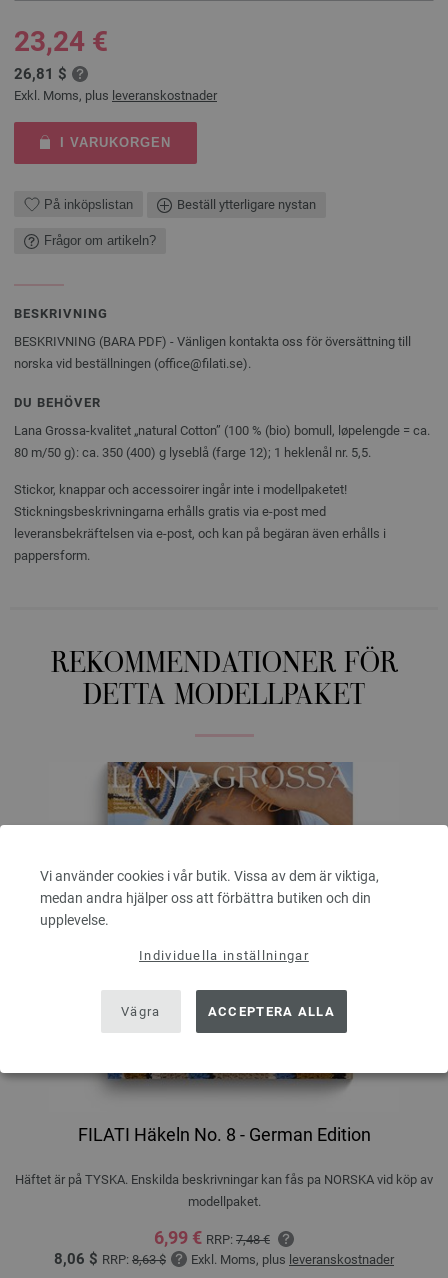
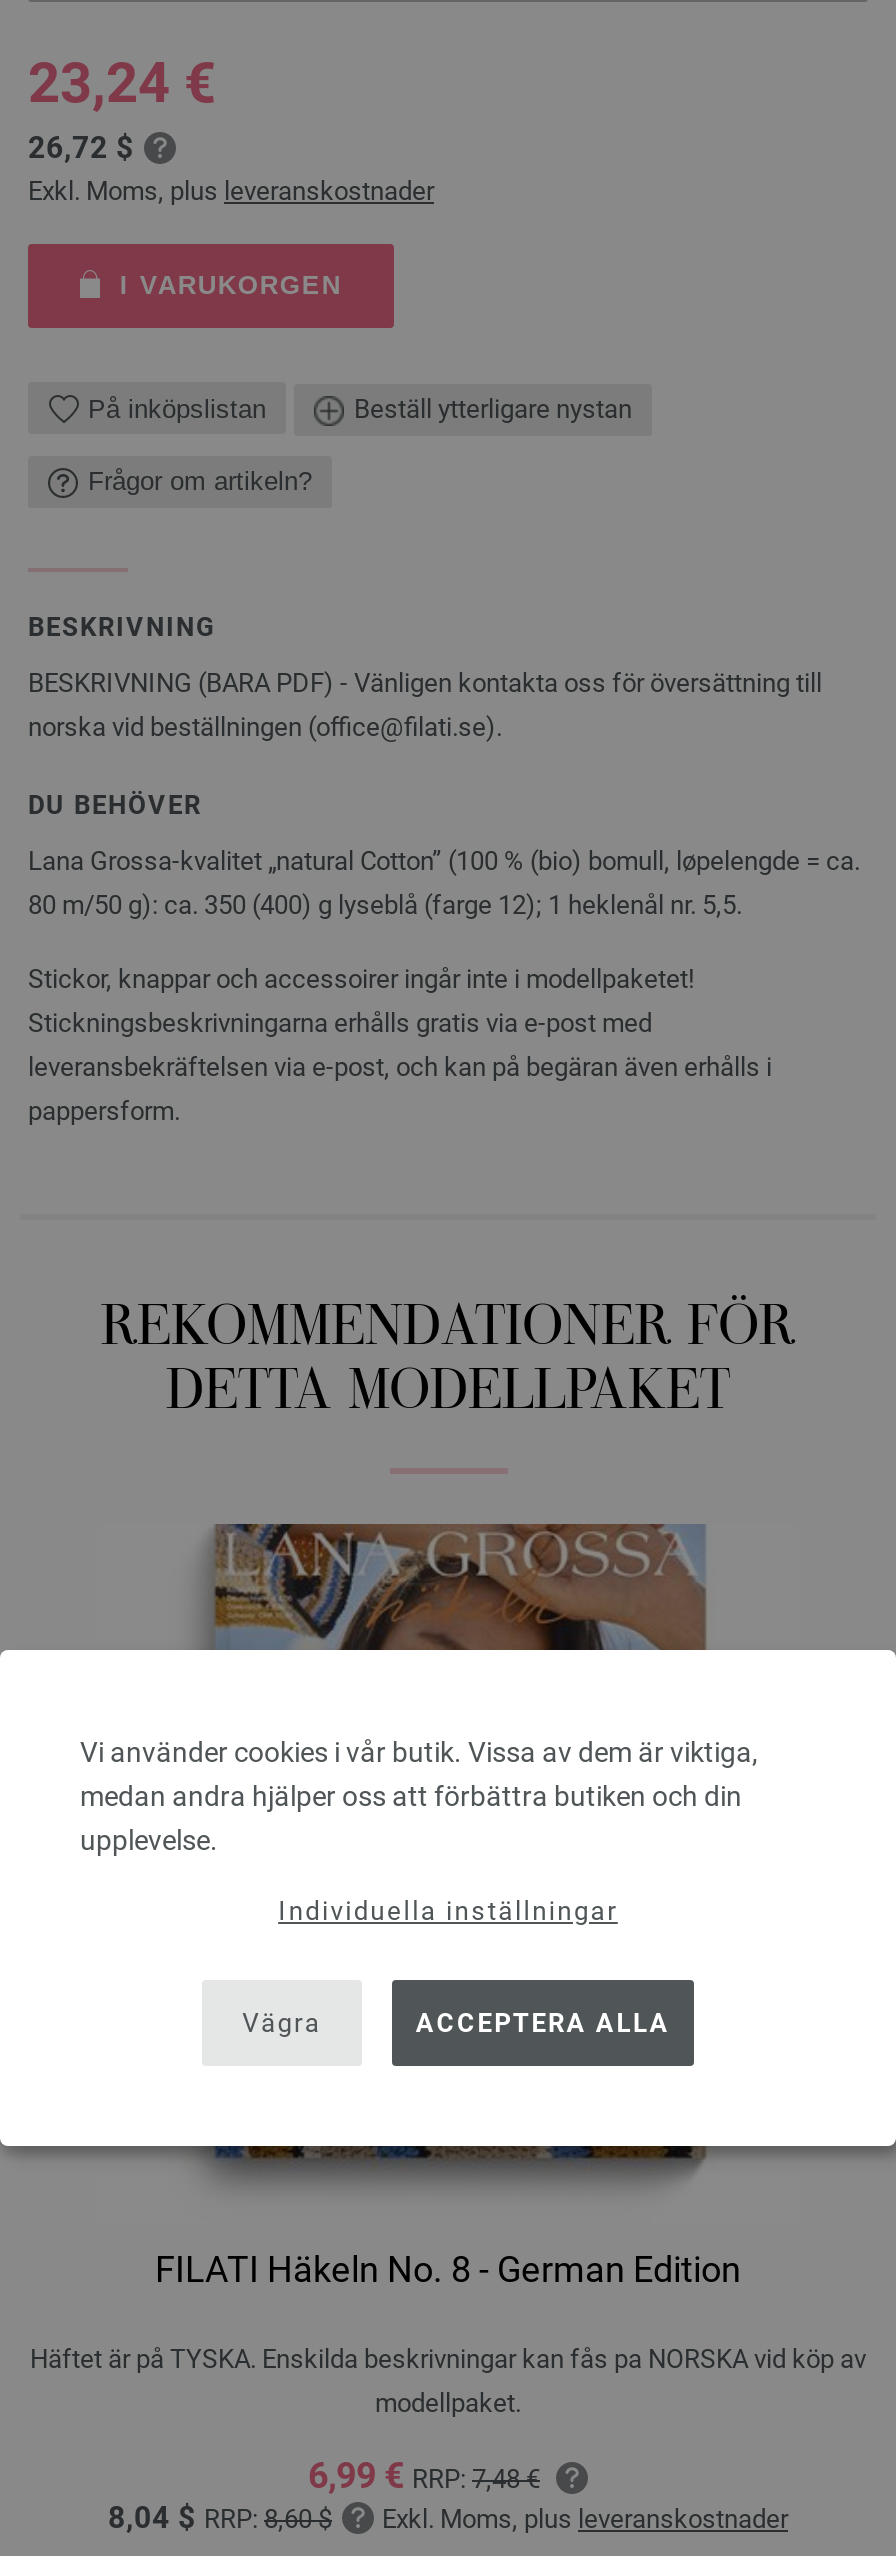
[14,65,67,83] 26,81 $ -> [28,130,134,166] 26,72 $
[54,1249,394,1267] 8,06 $RRP: 8,63 $ Exkl. Moms, plus leveranskostnader -> [108,2499,788,2535] 8,04 $RRP: 8,60 $ Exkl. Moms, plus leveranskostnader

